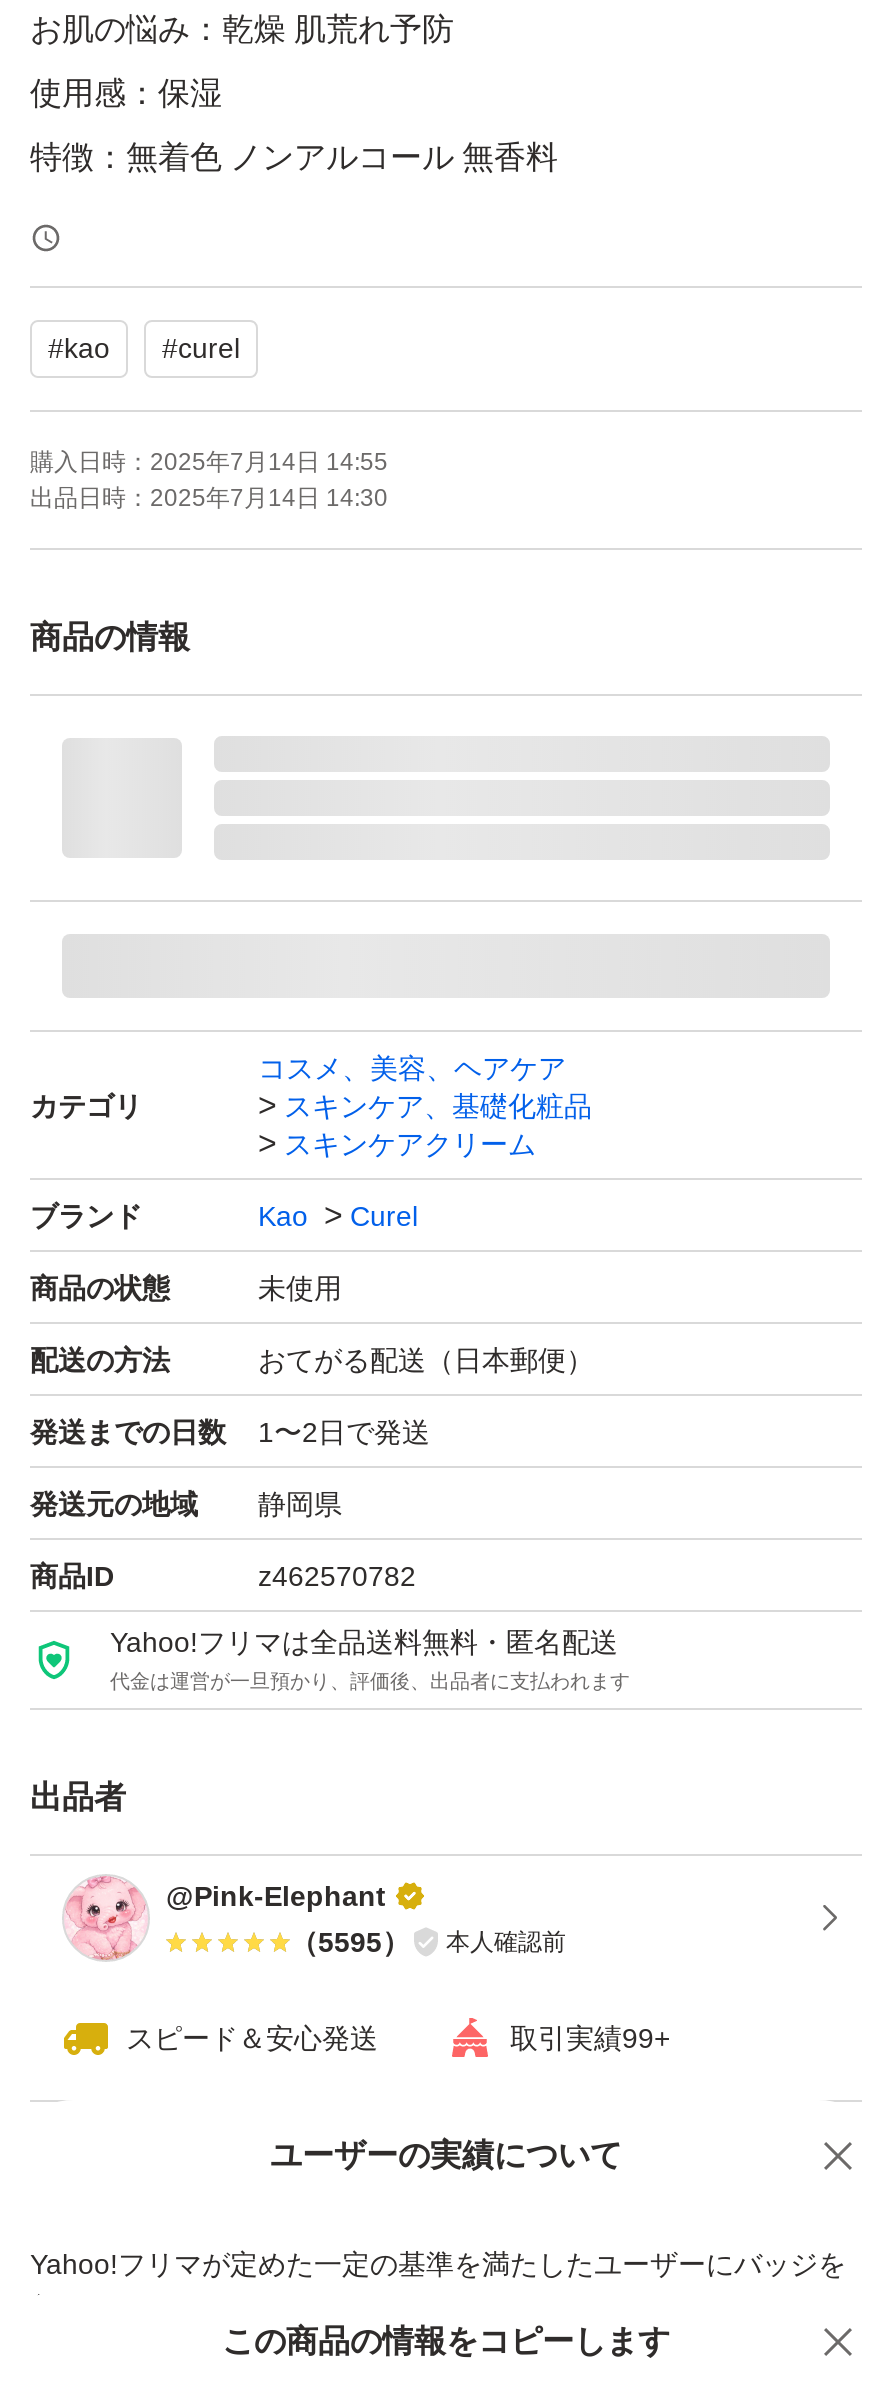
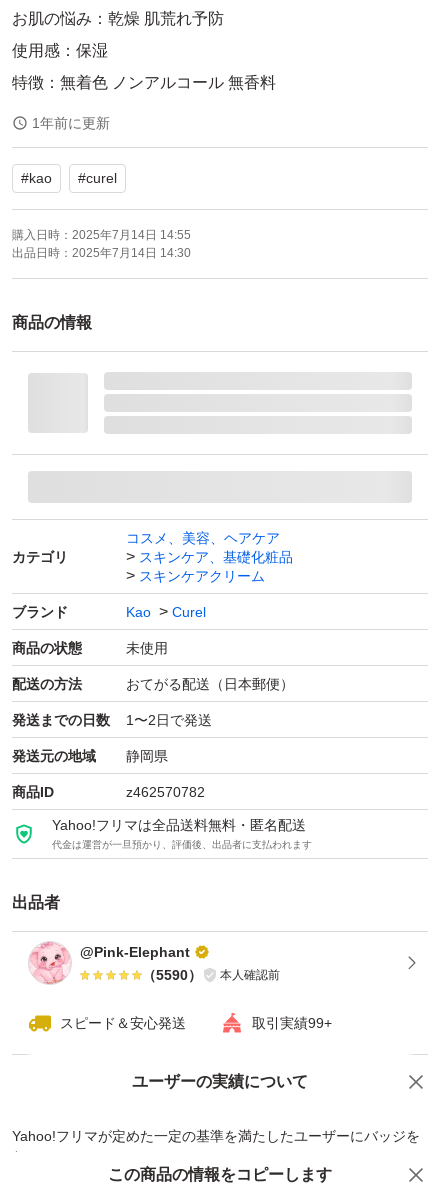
none -> [32,115,110,131] 1年前に更新
[290,1926,566,1958] （5595） 本人確認前 -> [142,967,280,983] （5590） 本人確認前

